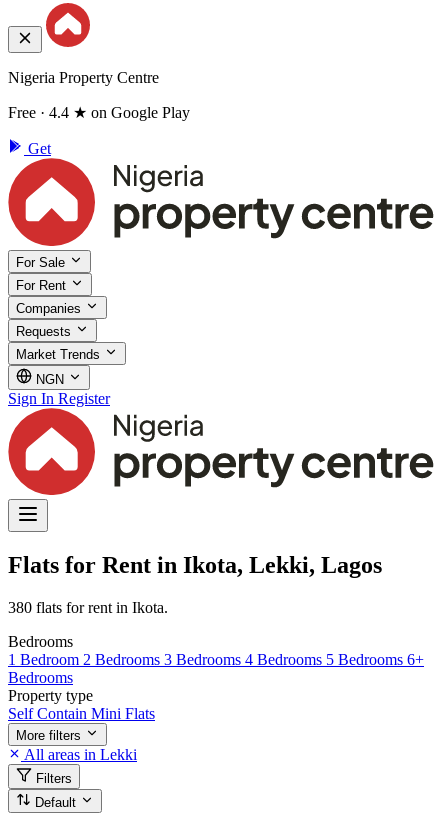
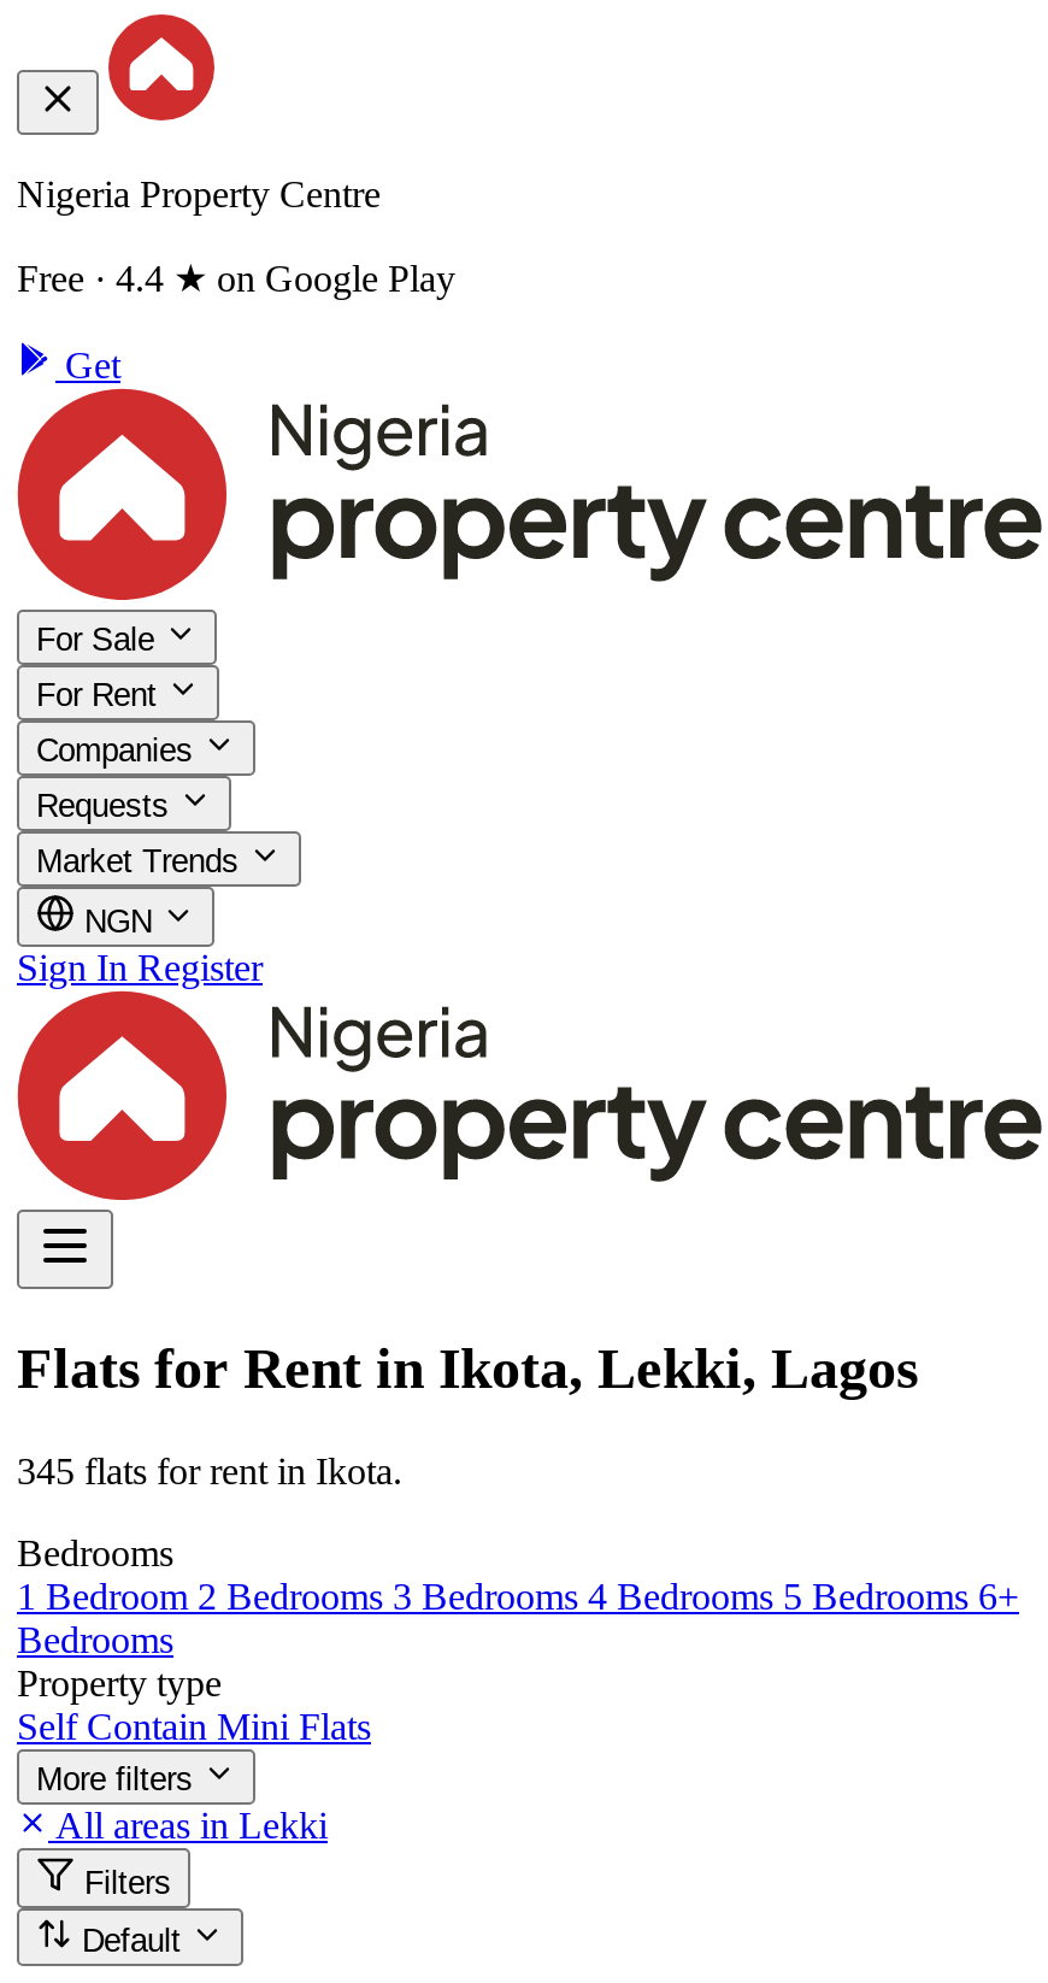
[8,599,168,616] 380 flats for rent in Ikota. -> [17,1450,402,1491] 345 flats for rent in Ikota.

